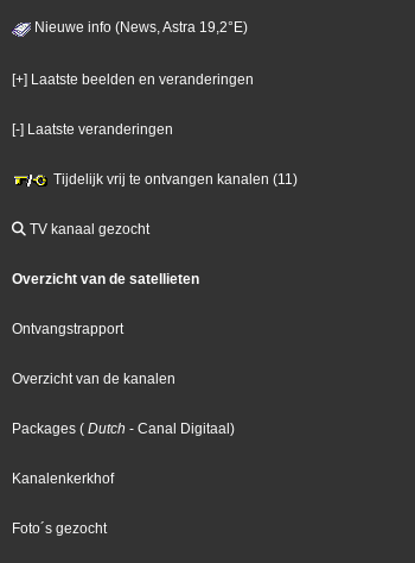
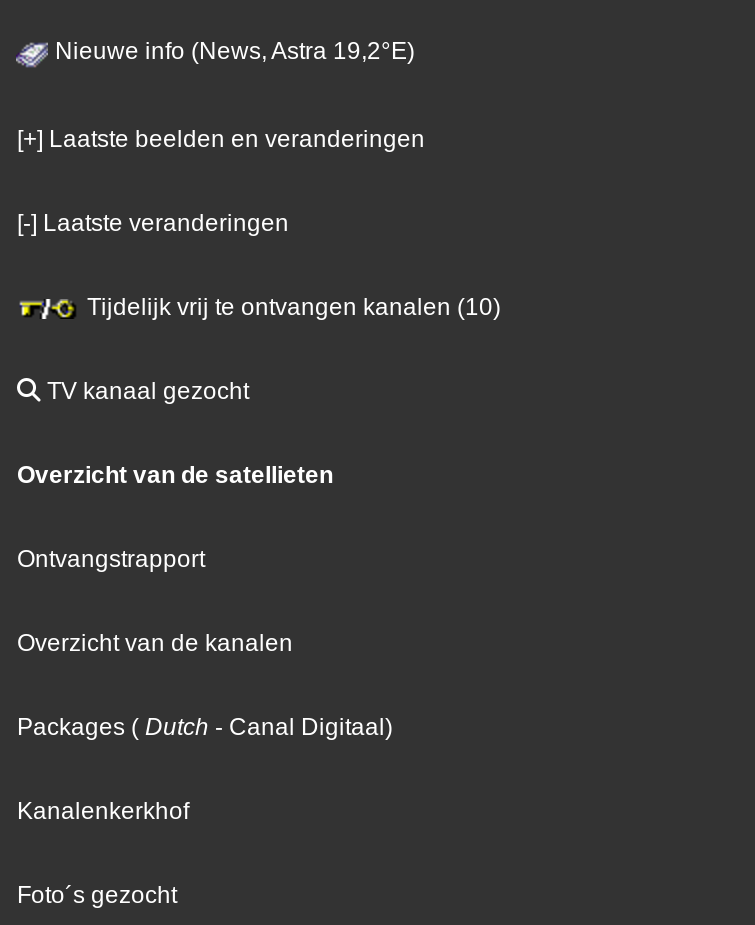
[50,171,298,187] Tijdelijk vrij te ontvangen kanalen (11) -> [81,292,501,320] Tijdelijk vrij te ontvangen kanalen (10)

